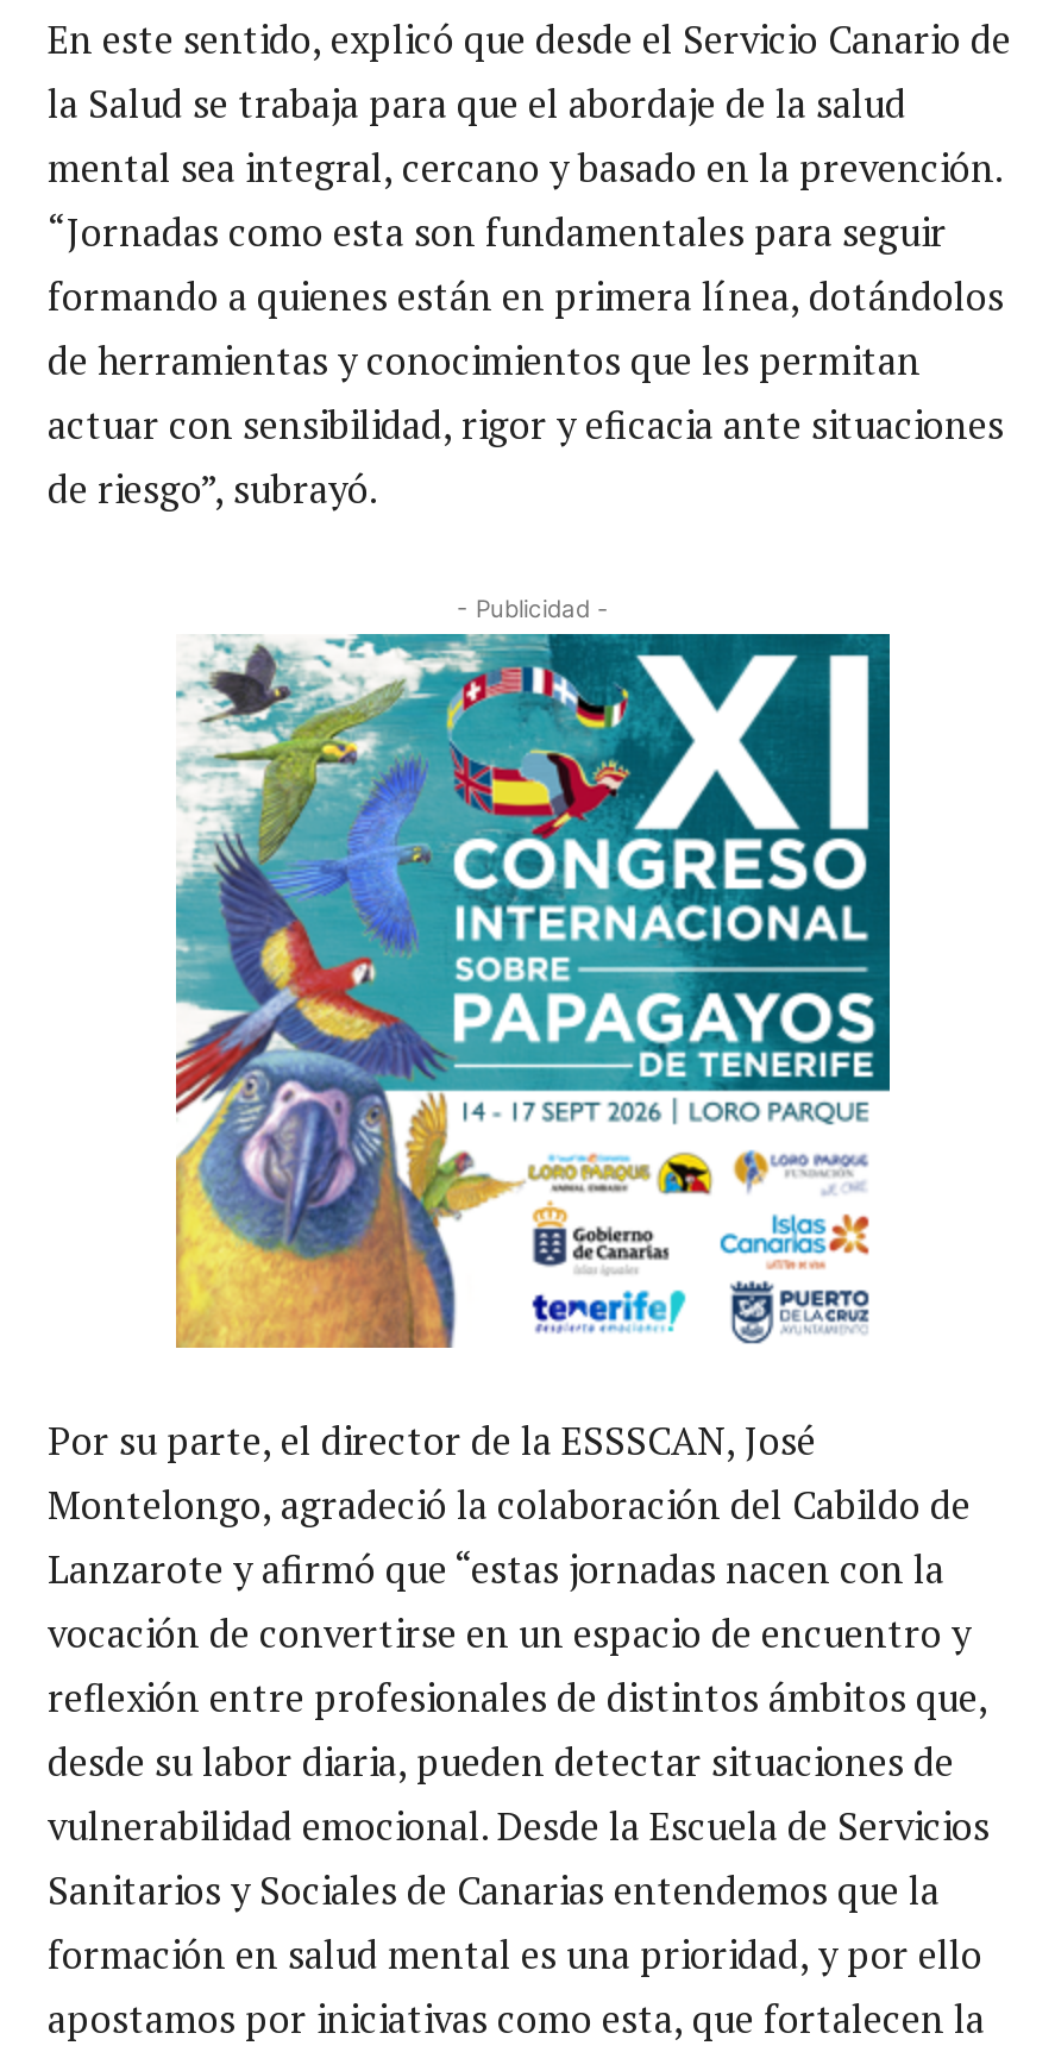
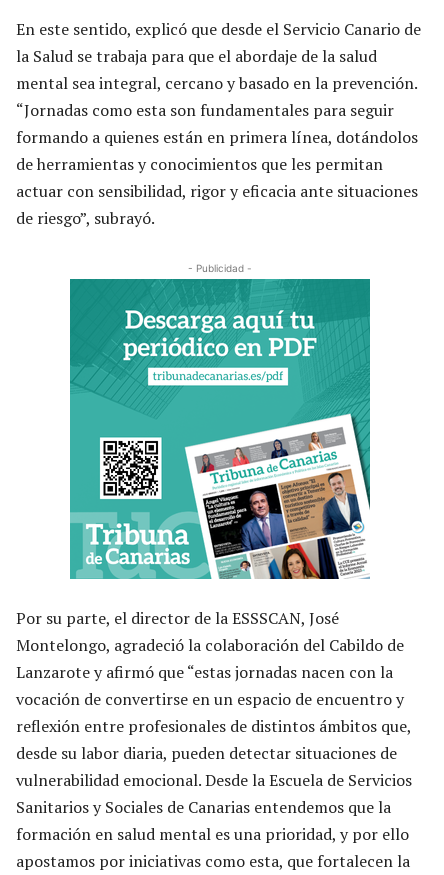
[174,634,890,1350] [image] -> [69,278,371,580] [image]

